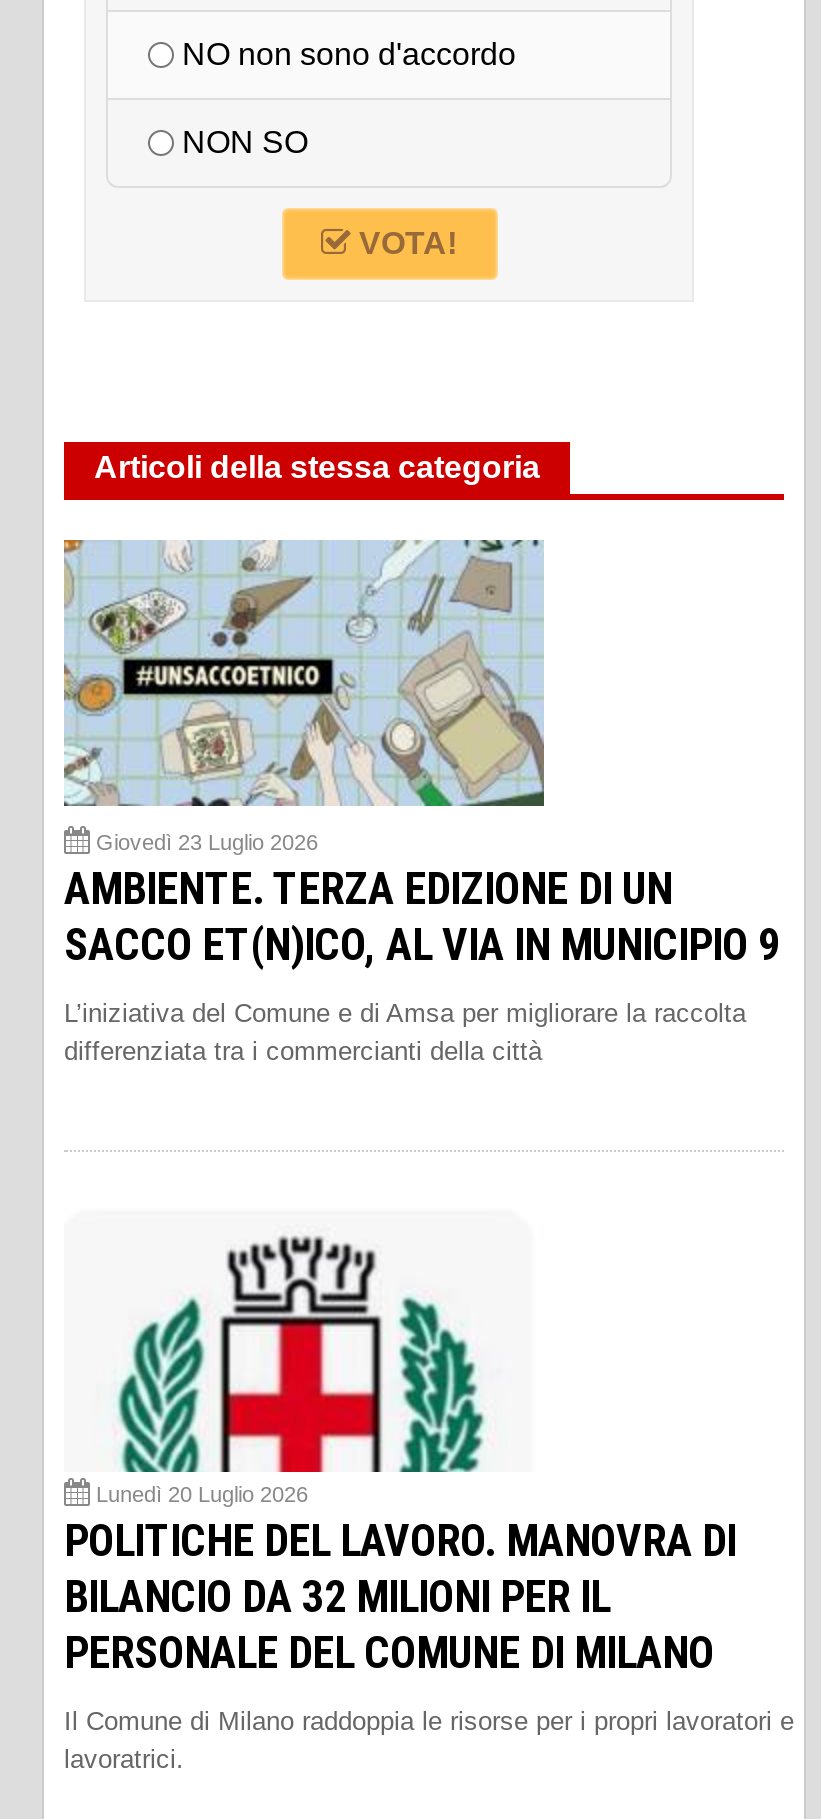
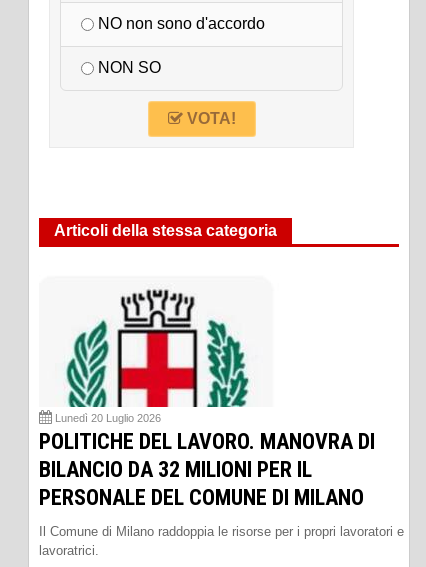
[62,538,780,1066] [image] | Giovedì 23 Luglio 2026 | AMBIENTE. TERZA EDIZIONE DI UN | SACCO ET(N)ICO, AL VIA IN MUNICIPIO 9 | L’iniziativa del Comune e di Amsa per migliorare la raccolta | differenziata tra i commercianti della città -> none

